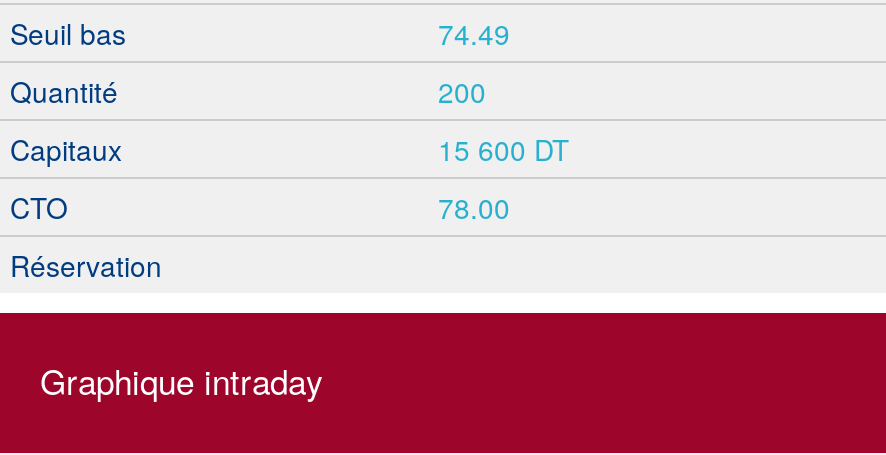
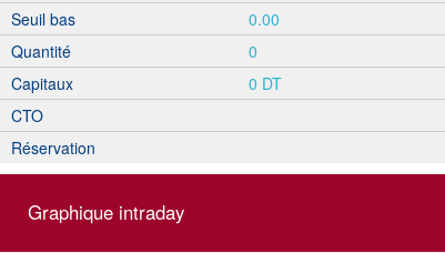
[438,13,510,53] 74.49 -> [249,8,280,30] 0.00
[438,71,486,111] 200 -> [249,40,257,62] 0
[438,129,570,169] 15 600 DT -> [249,72,282,95] 0 DT
[438,187,510,227] 78.00 -> none

